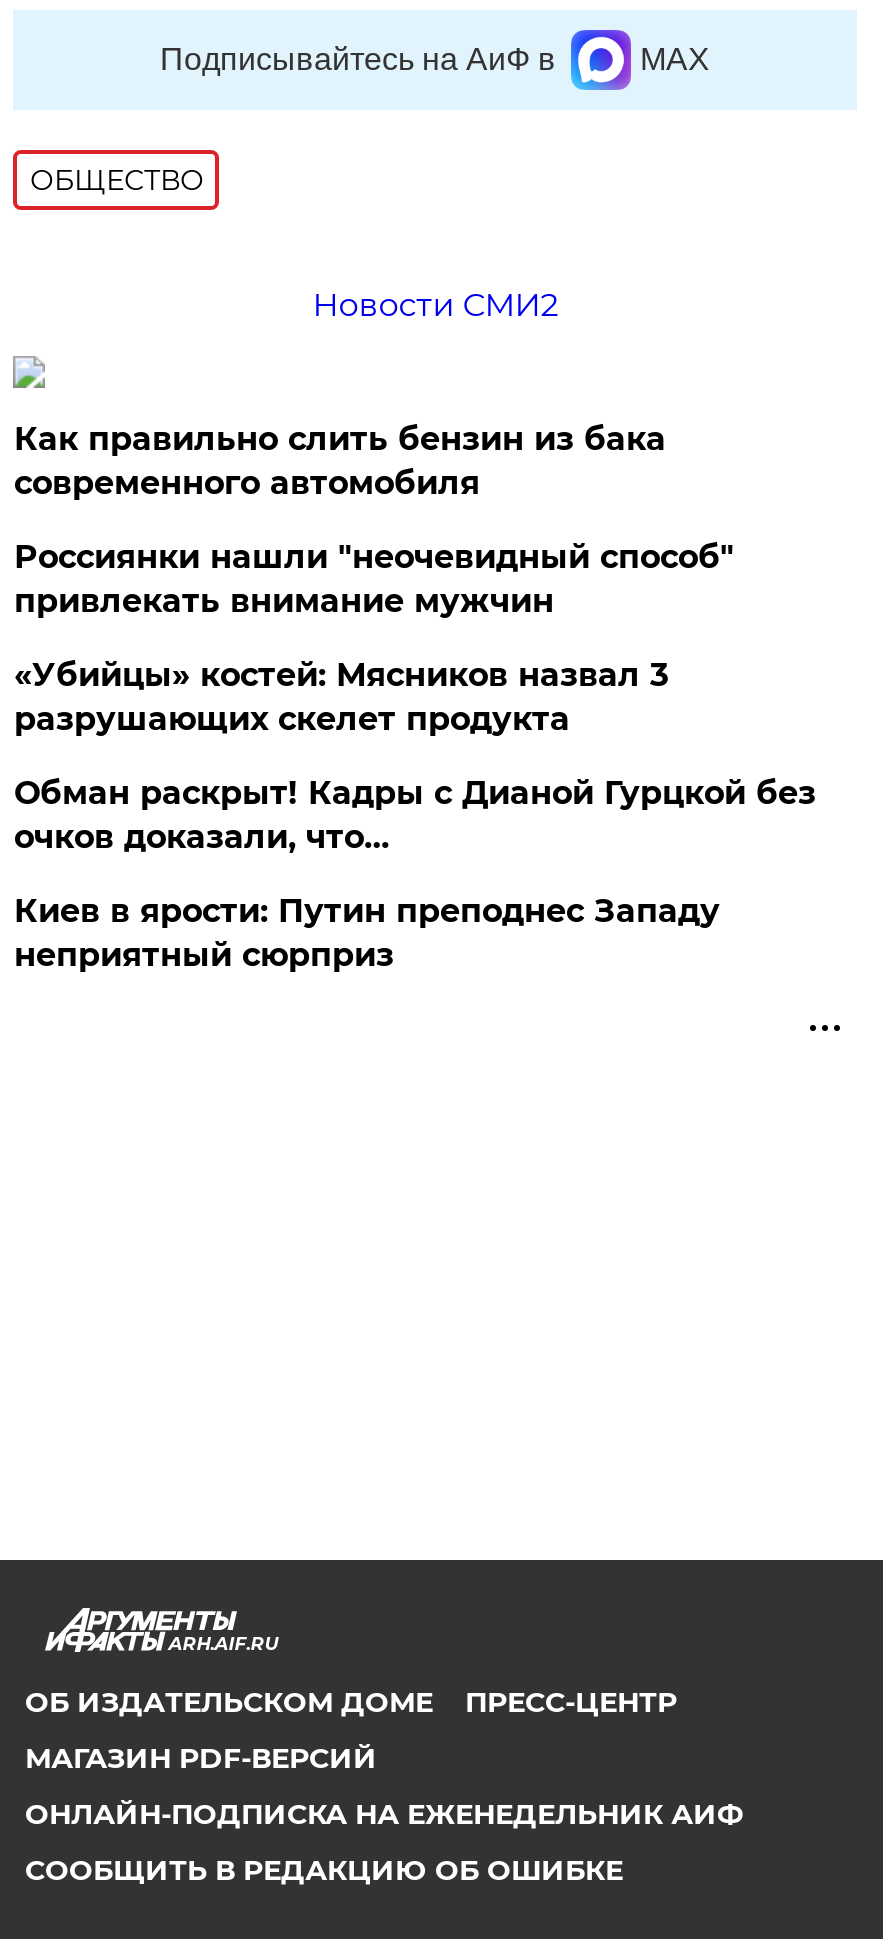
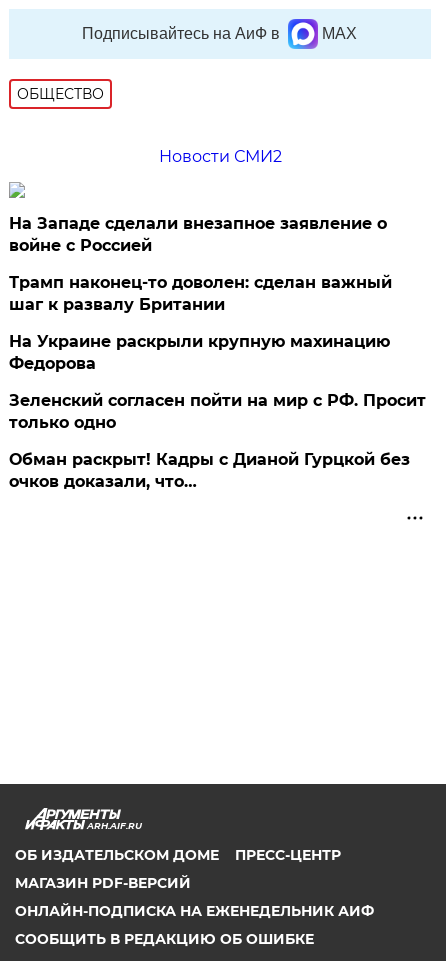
[14,420,734,738] Как правильно слить бензин из бака | современного автомобиля | Россиянки нашли "неочевидный способ" | привлекать внимание мужчин | «Убийцы» костей: Мясников назвал 3 | разрушающих скелет продукта -> [9,214,426,432] На Западе сделали внезапное заявление о | войне с Россией | Трамп наконец-то доволен: сделан важный | шаг к развалу Британии | На Украине раскрыли крупную махинацию | Федорова | Зеленский согласен пойти на мир с РФ. Просит | только одно
moved [14,774,816,856] -> [9,450,410,491]: Обман раскрыт! Кадры с Дианой Гурцкой без | очков доказали, что…
[14,892,720,974] Киев в ярости: Путин преподнес Западу | неприятный сюрприз -> none

